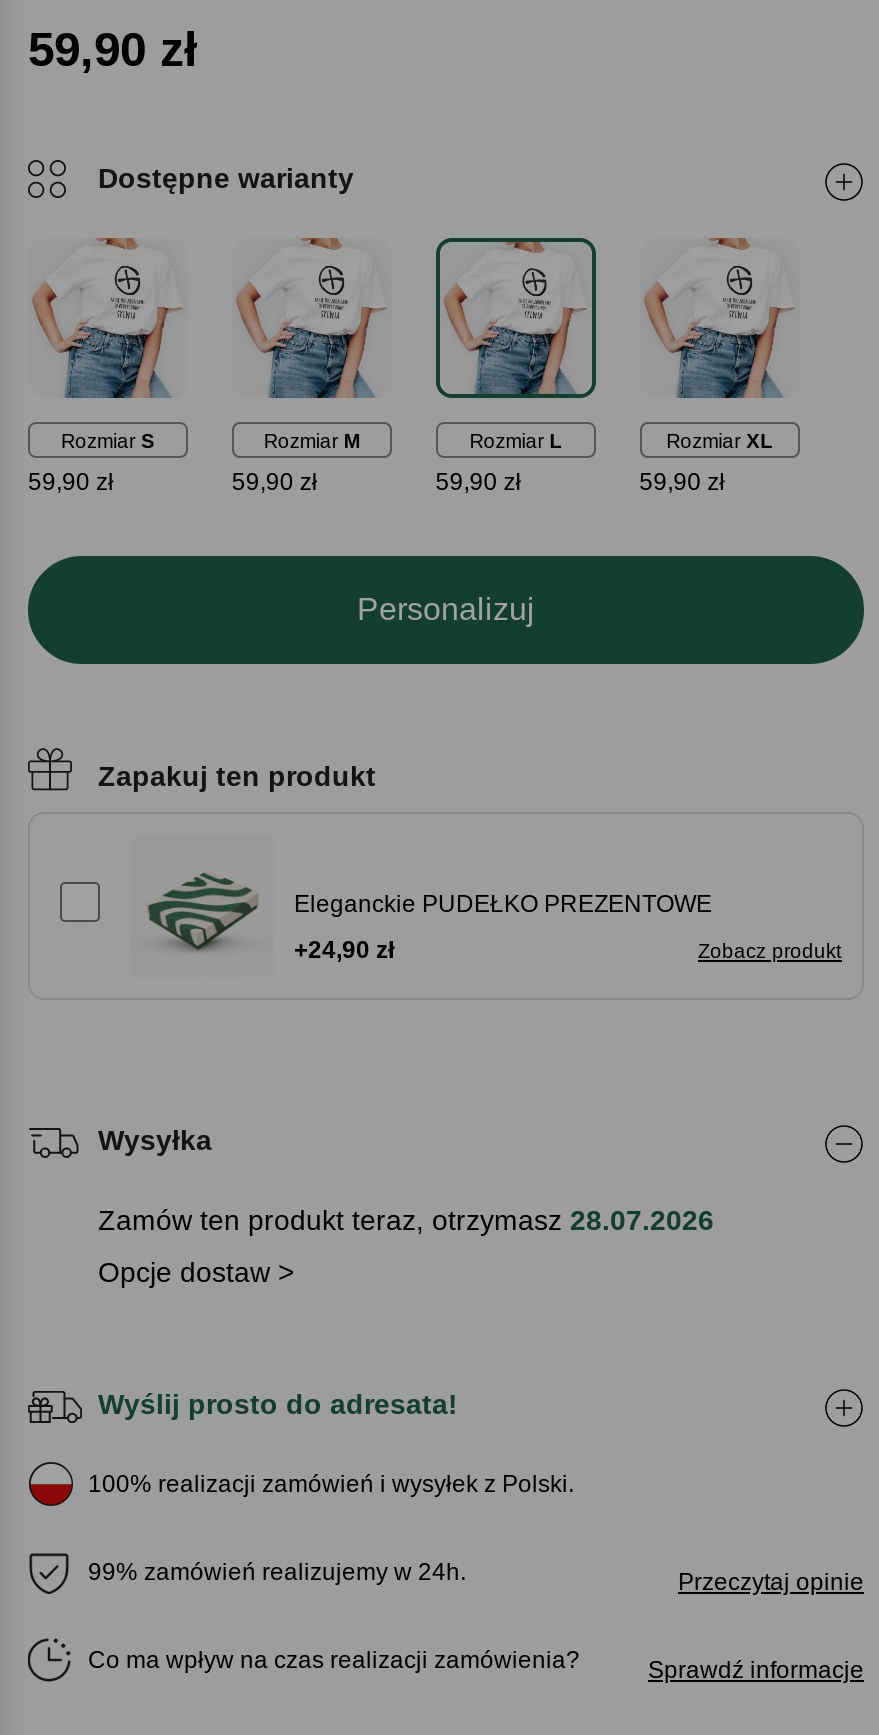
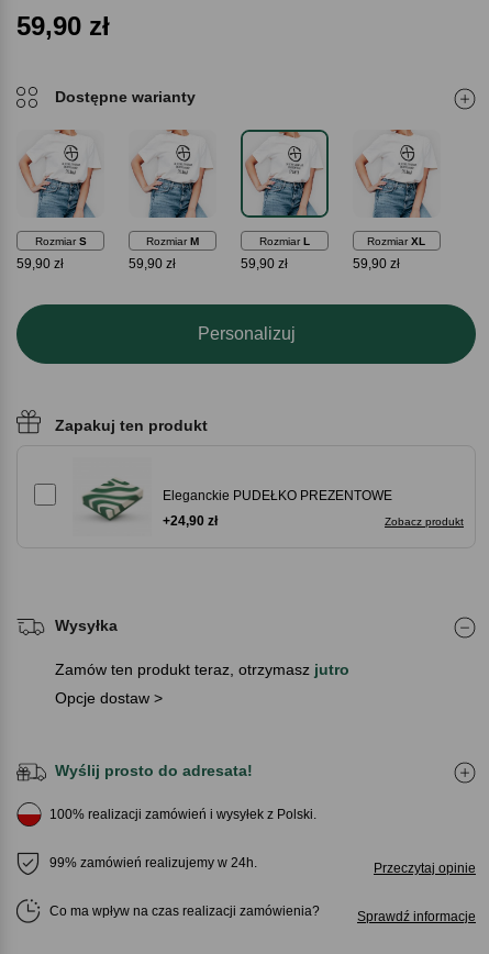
[98,1203,714,1235] Zamów ten produkt teraz, otrzymasz 28.07.2026 -> [55,660,349,678] Zamów ten produkt teraz, otrzymasz jutro

